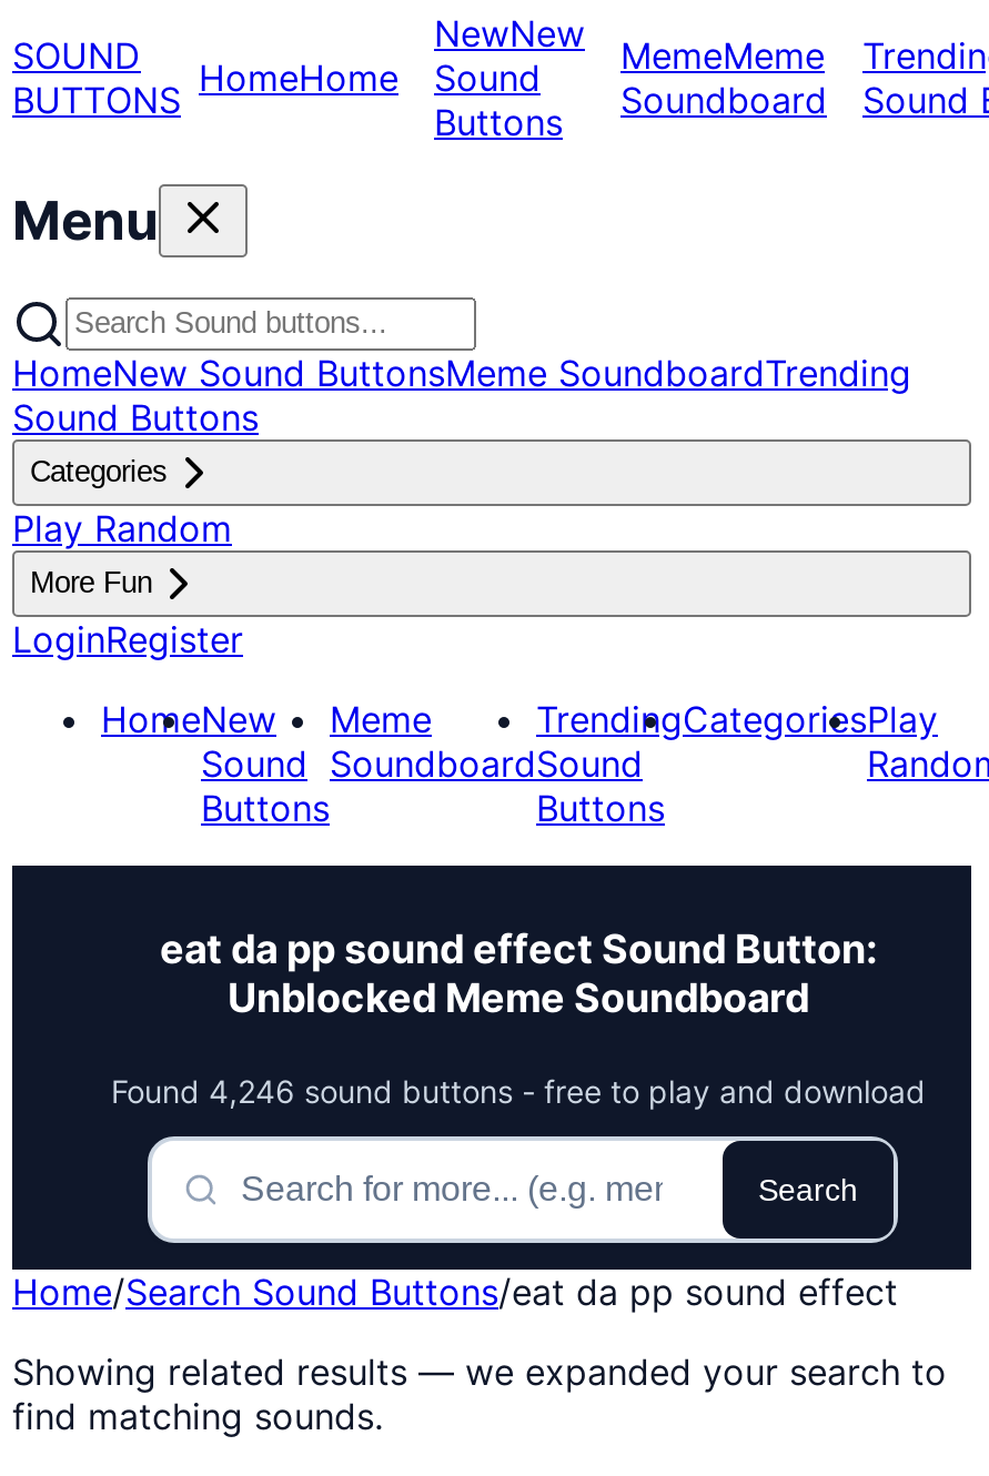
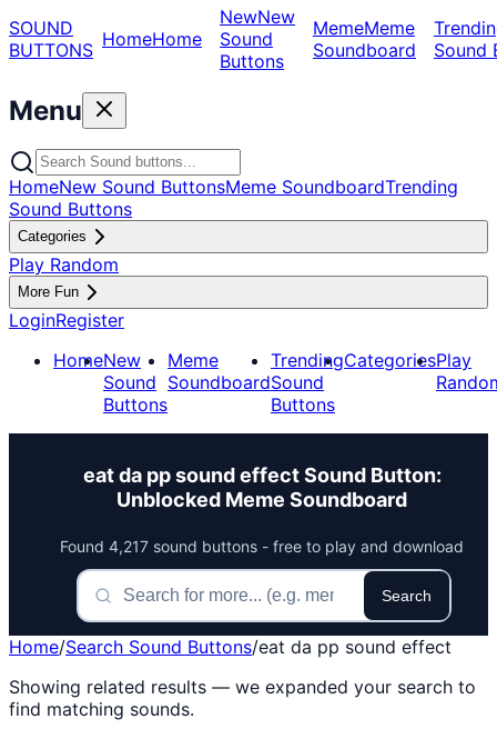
[111,1072,926,1109] Found 4,246 sound buttons - free to play and download -> [60,537,464,555] Found 4,217 sound buttons - free to play and download

